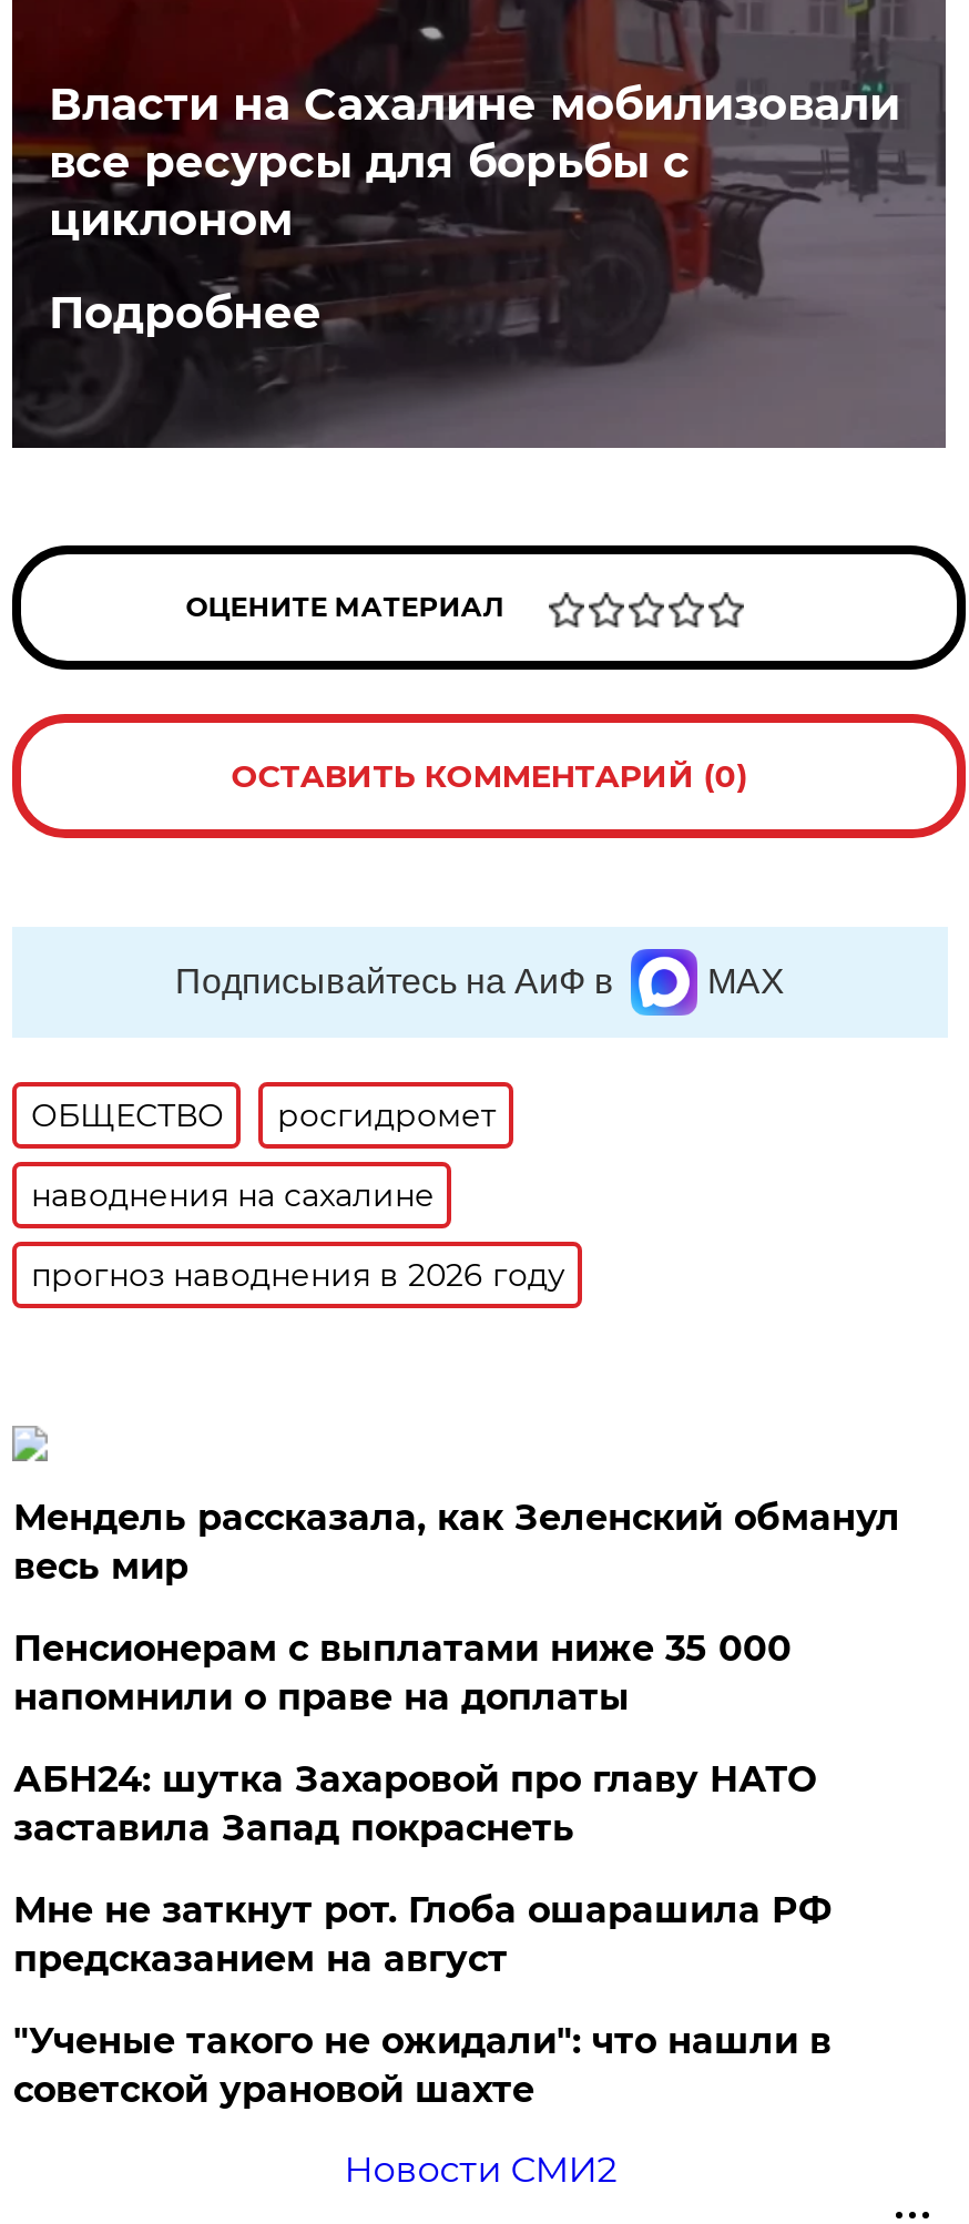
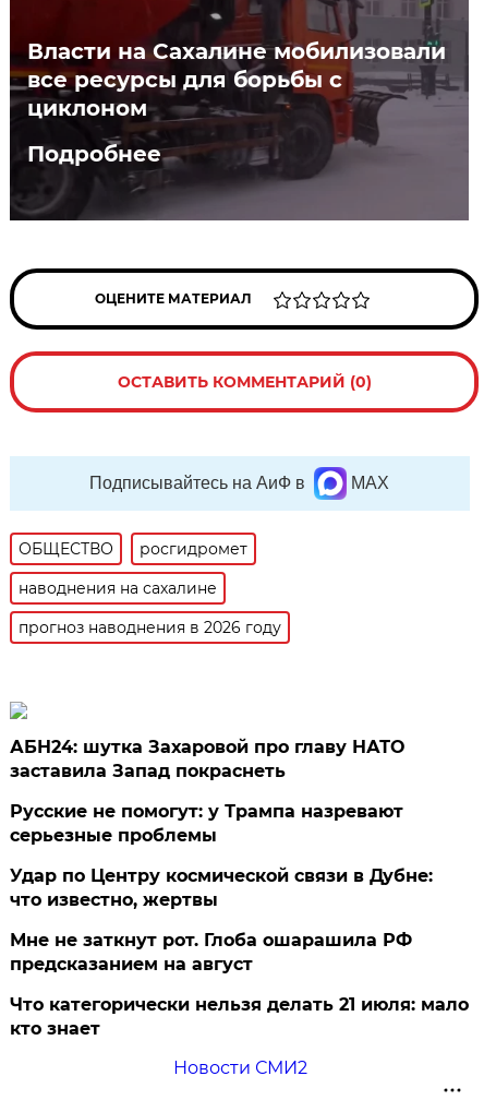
[13,1497,900,1718] Мендель рассказала, как Зеленский обманул | весь мир | Пенсионерам с выплатами ниже 35 000 | напомнили о праве на доплаты -> none
moved [13,1758,816,1849] -> [10,737,405,781]: АБН24: шутка Захаровой про главу НАТО | заставила Запад покраснеть
none -> [10,801,433,910] Русские не помогут: у Трампа назревают | серьезные проблемы | Удар по Центру космической связи в Дубне: | что известно, жертвы
[13,2020,831,2111] "Ученые такого не ожидали": что нашли в | советской урановой шахте -> [10,994,469,1039] Что категорически нельзя делать 21 июля: мало | кто знает

